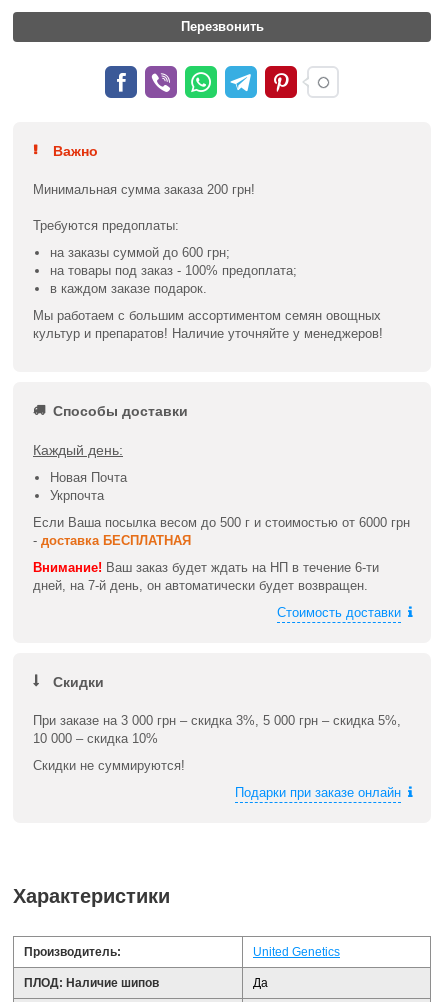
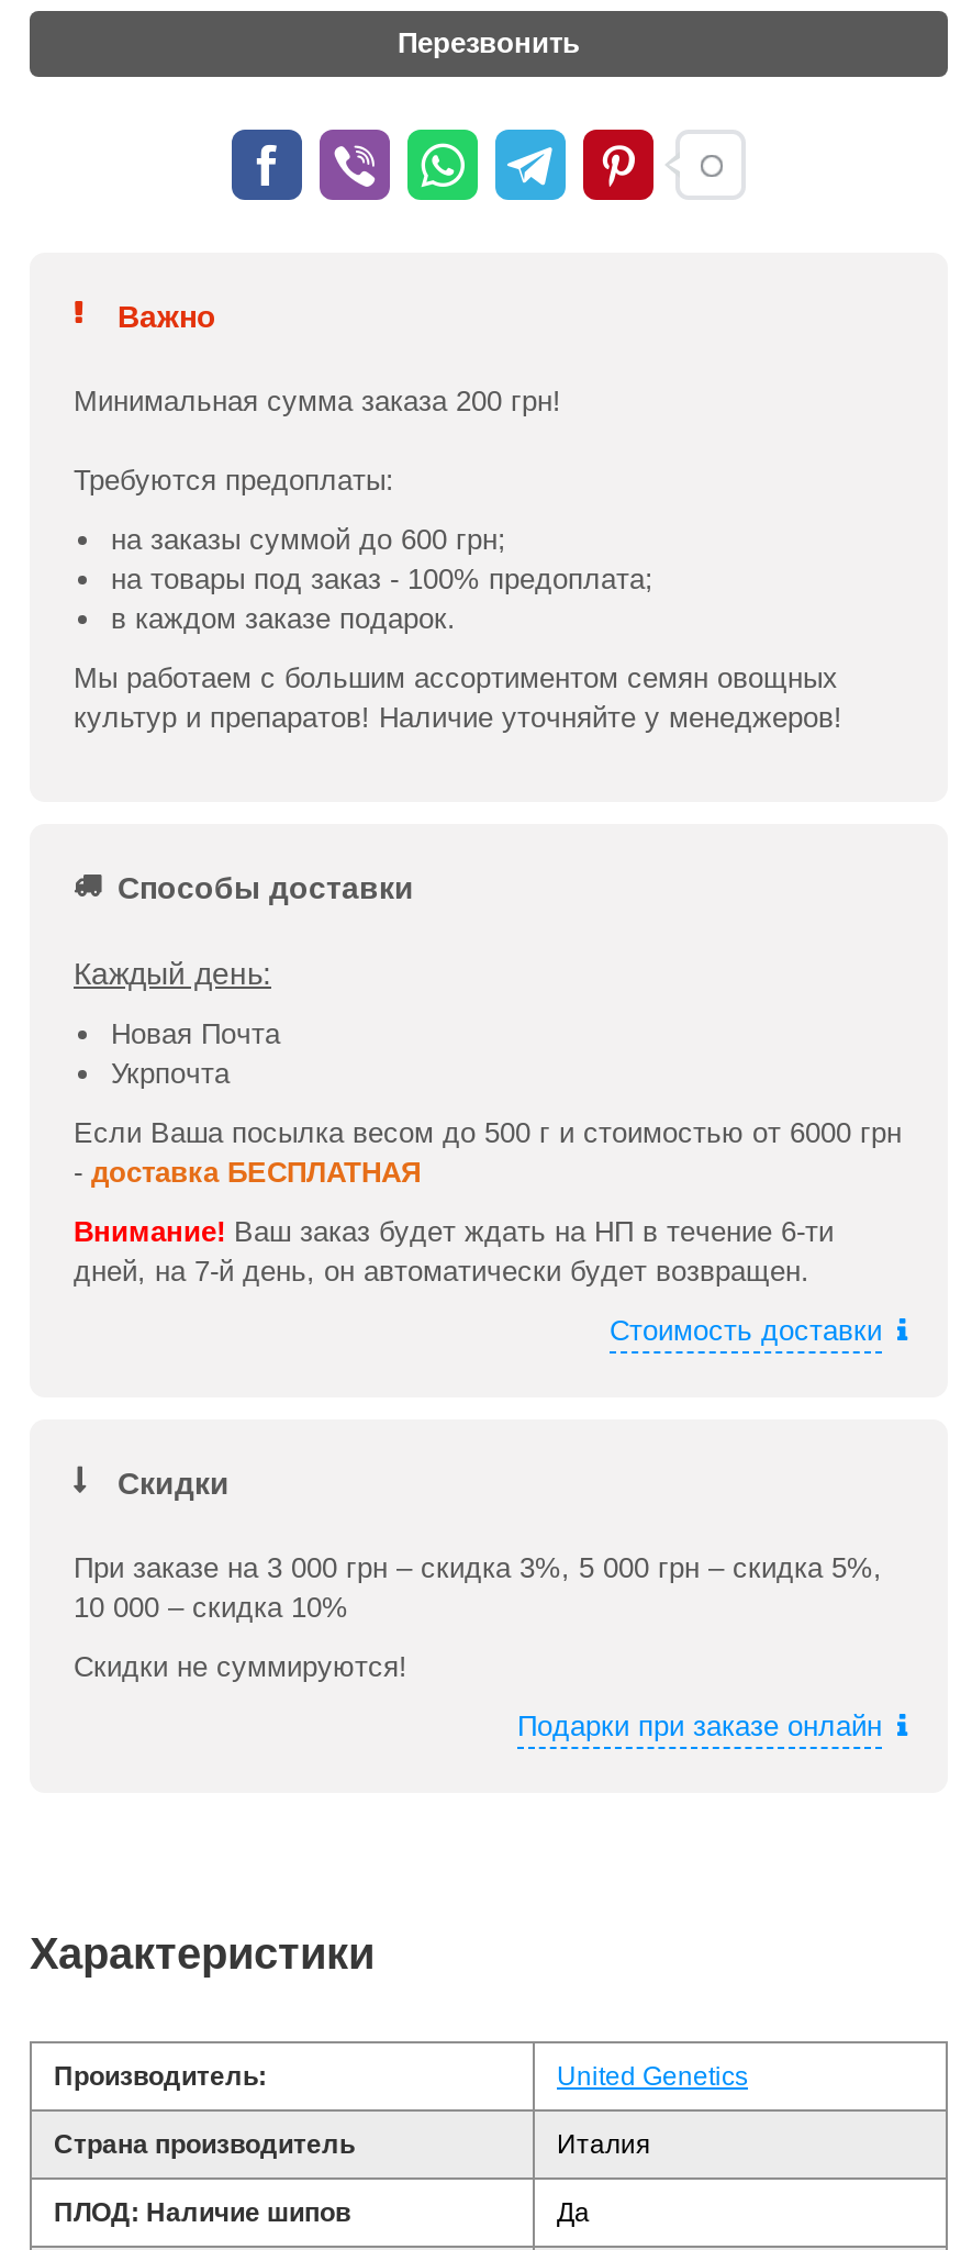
none -> [54,2129,651,2160] Страна производитель | Италия

